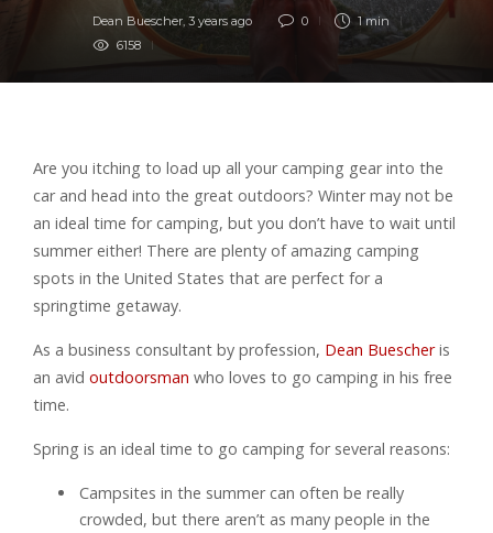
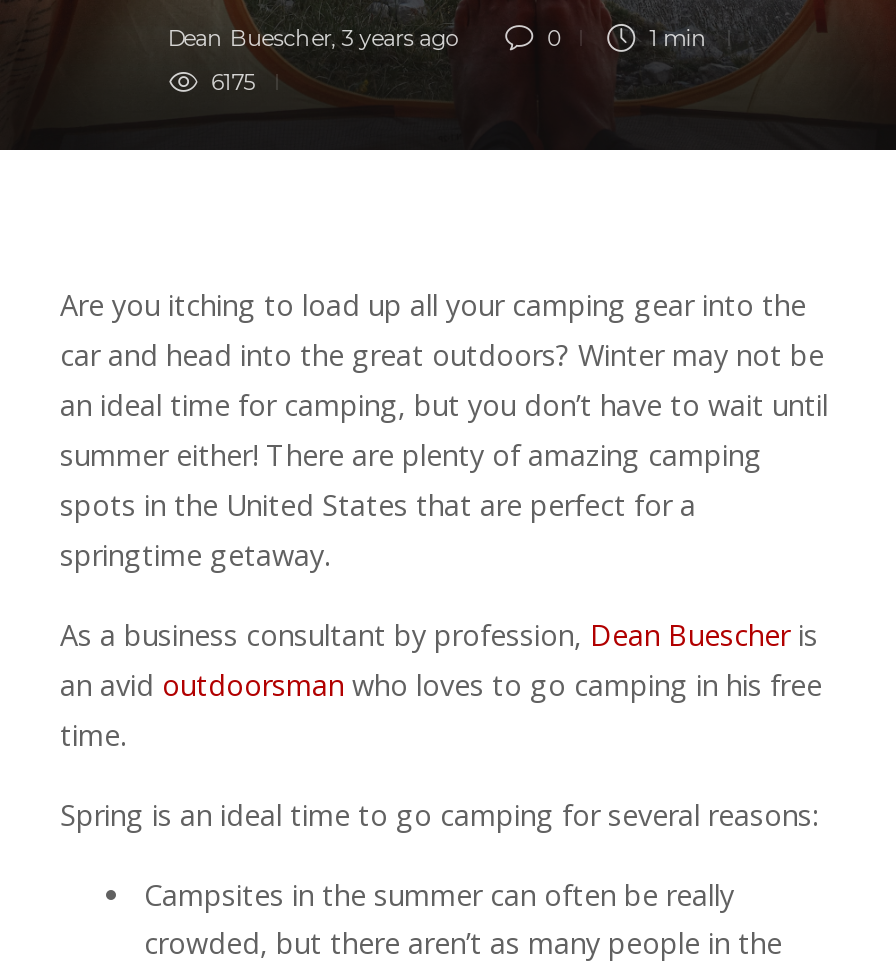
[113,37,140,53] 6158 -> [205,68,255,96] 6175

